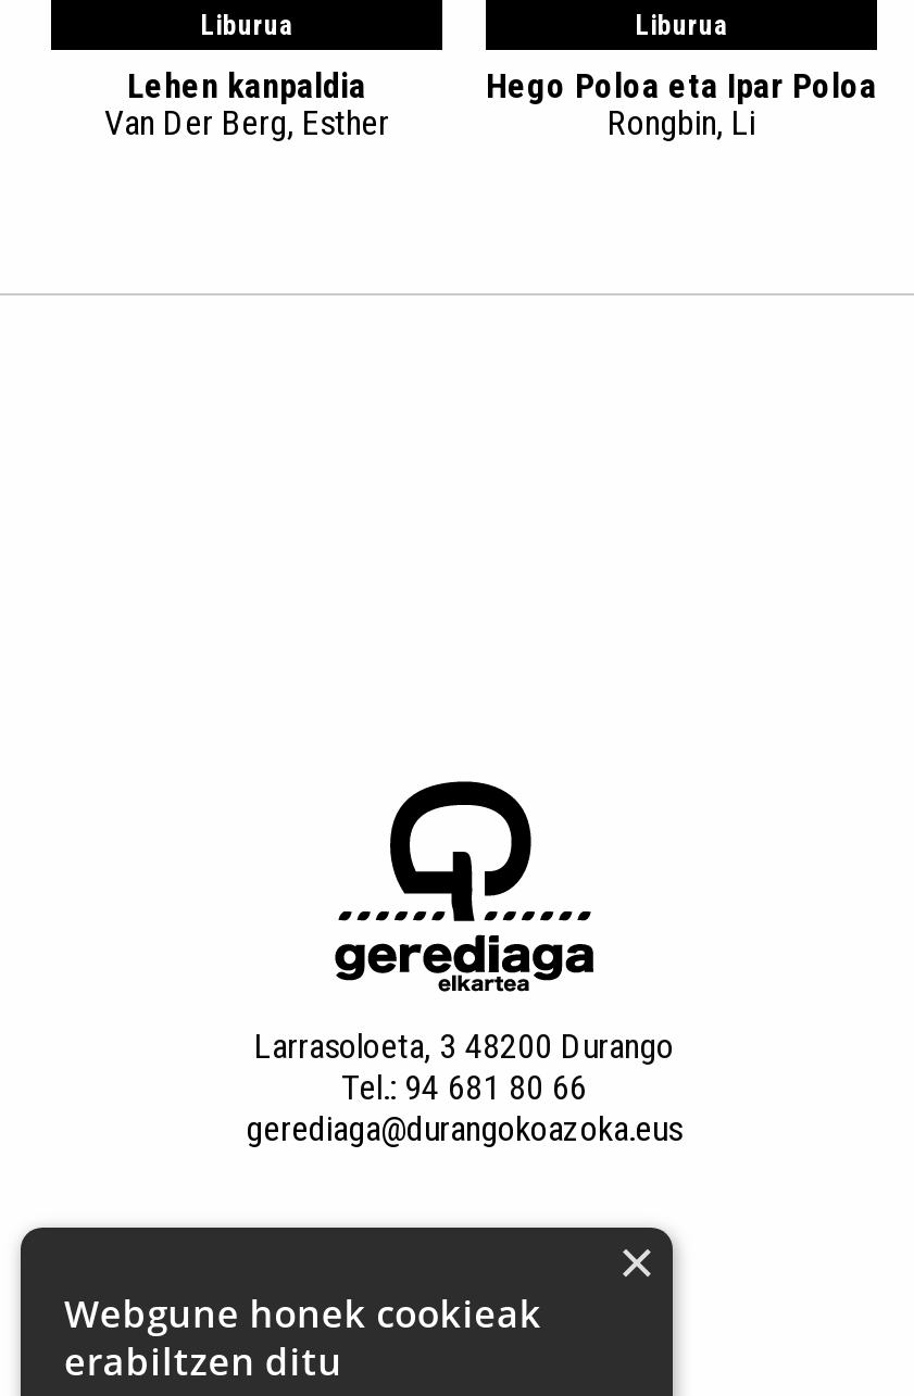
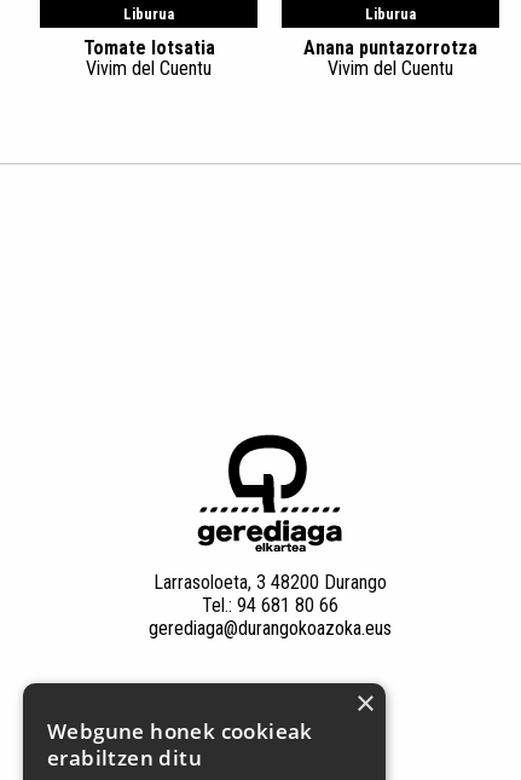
[104,65,389,144] Lehen kanpaldia | Van Der Berg, Esther -> [83,36,215,80] Tomate lotsatia | Vivim del Cuentu
[486,65,877,144] Hego Poloa eta Ipar Poloa | Rongbin, Li -> [303,36,477,80] Anana puntazorrotza | Vivim del Cuentu

